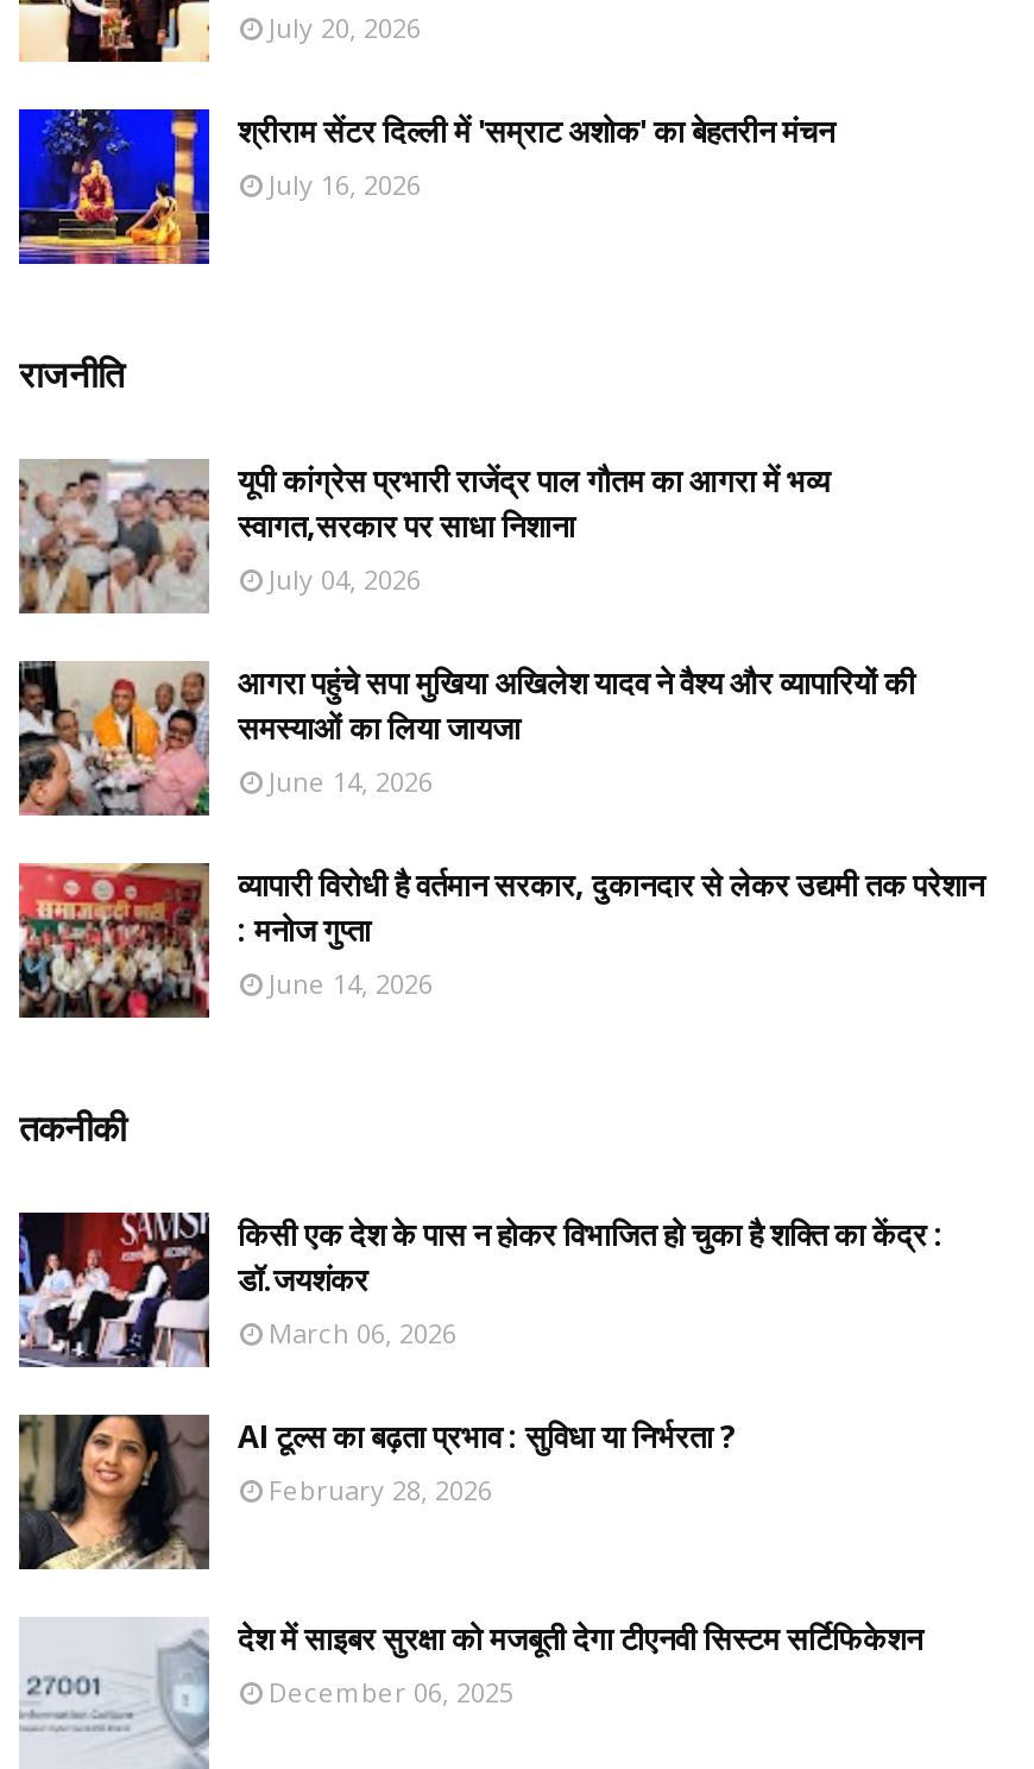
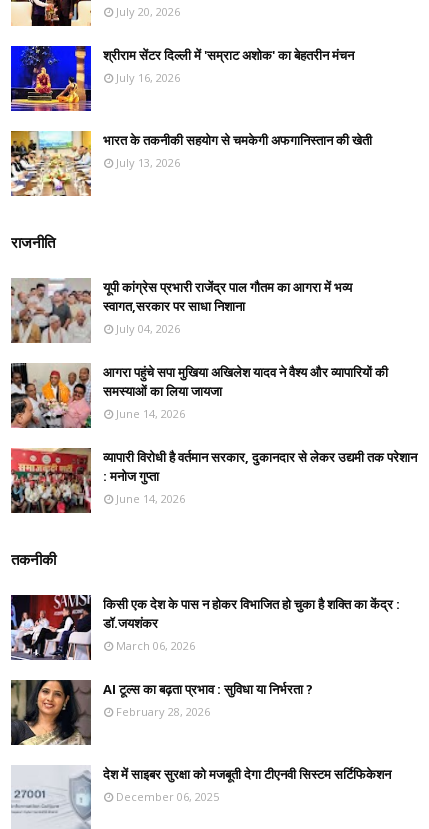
none -> [10,130,372,197] [image] | भारत के तकनीकी सहयोग से चमकेगी अफगानिस्तान की खेती | July 13, 2026

